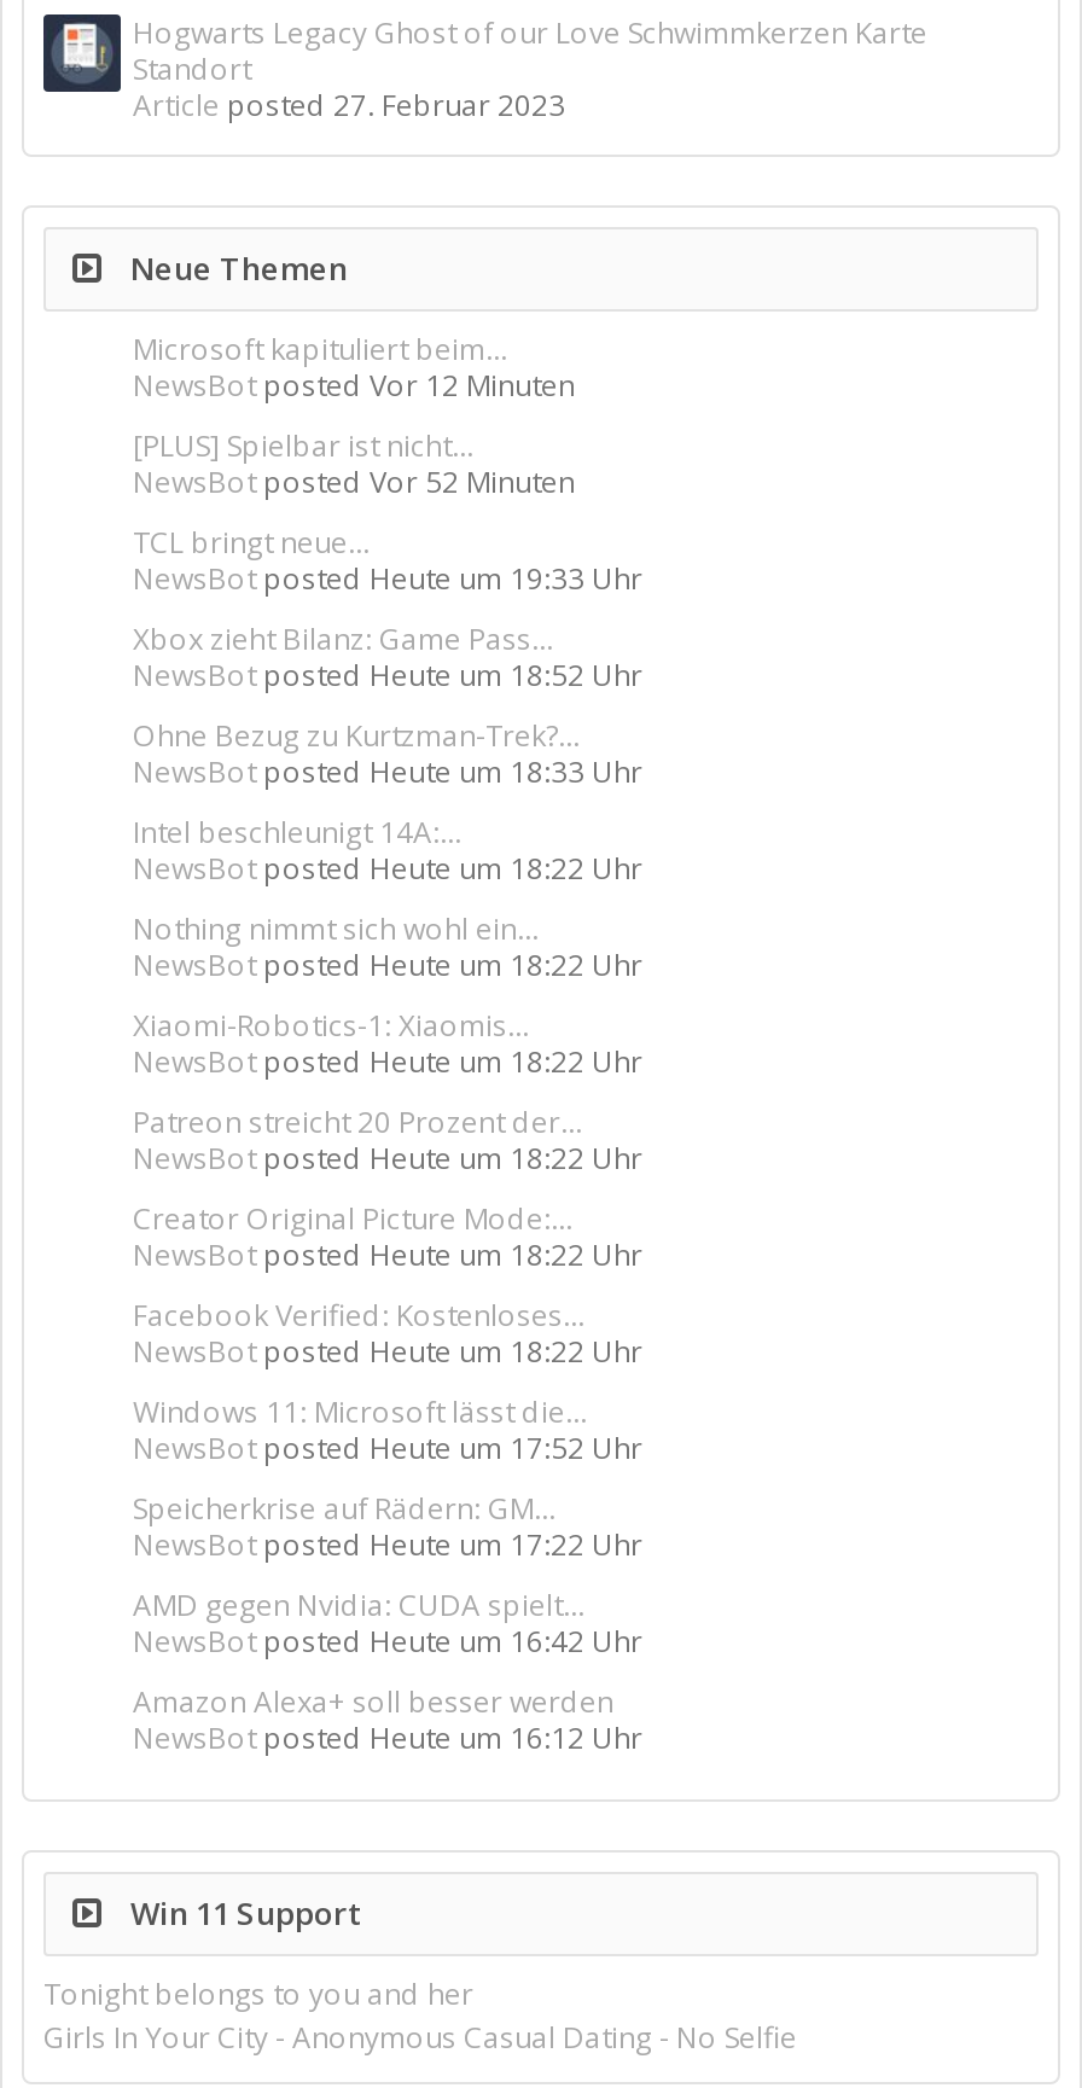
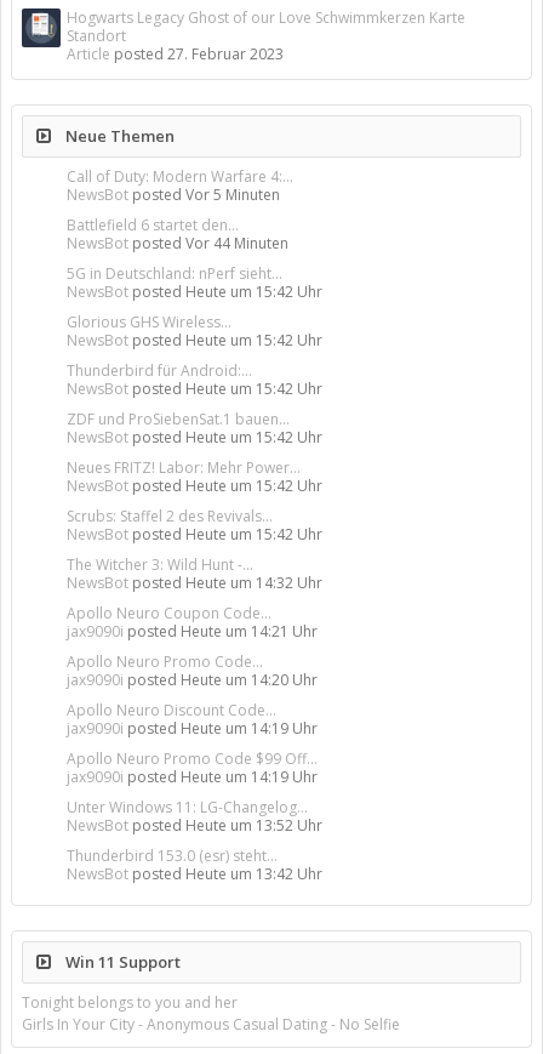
[133,328,575,406] Microsoft kapituliert beim... | NewsBot posted Vor 12 Minuten -> [67,166,293,205] Call of Duty: Modern Warfare 4:... | NewsBot posted Vor 5 Minuten
[133,425,575,502] [PLUS] Spielbar ist nicht... | NewsBot posted Vor 52 Minuten -> [67,215,288,253] Battlefield 6 startet den... | NewsBot posted Vor 44 Minuten
[133,522,642,599] TCL bringt neue... | NewsBotposted Heute um 19:33 Uhr -> [67,263,322,302] 5G in Deutschland: nPerf sieht... | NewsBotposted Heute um 15:42 Uhr
[133,618,642,696] Xbox zieht Bilanz: Game Pass... | NewsBot posted Heute um 18:52 Uhr -> [67,312,322,351] Glorious GHS Wireless... | NewsBot posted Heute um 15:42 Uhr
[133,715,642,792] Ohne Bezug zu Kurtzman-Trek?... | NewsBot posted Heute um 18:33 Uhr -> [67,360,322,399] Thunderbird für Android:... | NewsBot posted Heute um 15:42 Uhr
[133,812,642,889] Intel beschleunigt 14A:... | NewsBot posted Heute um 18:22 Uhr -> [67,409,322,448] ZDF und ProSiebenSat.1 bauen... | NewsBot posted Heute um 15:42 Uhr
[133,908,642,985] Nothing nimmt sich wohl ein... | NewsBot posted Heute um 18:22 Uhr -> [67,457,322,496] Neues FRITZ! Labor: Mehr Power... | NewsBot posted Heute um 15:42 Uhr
[133,1005,642,1082] Xiaomi-Robotics-1: Xiaomis... | NewsBot posted Heute um 18:22 Uhr -> [67,506,322,545] Scrubs: Staffel 2 des Revivals... | NewsBot posted Heute um 15:42 Uhr
[133,1101,642,1179] Patreon streicht 20 Prozent der... | NewsBot posted Heute um 18:22 Uhr -> [67,554,322,593] The Witcher 3: Wild Hunt -... | NewsBot posted Heute um 14:32 Uhr
[133,1198,642,1275] Creator Original Picture Mode:... | NewsBot posted Heute um 18:22 Uhr -> [67,603,318,642] Apollo Neuro Coupon Code... | jax9090i posted Heute um 14:21 Uhr
[133,1295,642,1372] Facebook Verified: Kostenloses... | NewsBot posted Heute um 18:22 Uhr -> [67,651,318,690] Apollo Neuro Promo Code... | jax9090i posted Heute um 14:20 Uhr
[133,1391,642,1468] Windows 11: Microsoft lässt die... | NewsBot posted Heute um 17:52 Uhr -> [67,700,318,739] Apollo Neuro Discount Code... | jax9090i posted Heute um 14:19 Uhr
[133,1488,642,1565] Speicherkrise auf Rädern: GM... | NewsBot posted Heute um 17:22 Uhr -> [67,748,318,787] Apollo Neuro Promo Code $99 Off... | jax9090i posted Heute um 14:19 Uhr
[133,1584,642,1662] AMD gegen Nvidia: CUDA spielt... | NewsBot posted Heute um 16:42 Uhr -> [67,797,322,836] Unter Windows 11: LG-Changelog... | NewsBot posted Heute um 13:52 Uhr
[133,1681,642,1758] Amazon Alexa+ soll besser werden | NewsBot posted Heute um 16:12 Uhr -> [67,845,322,884] Thunderbird 153.0 (esr) steht... | NewsBot posted Heute um 13:42 Uhr

